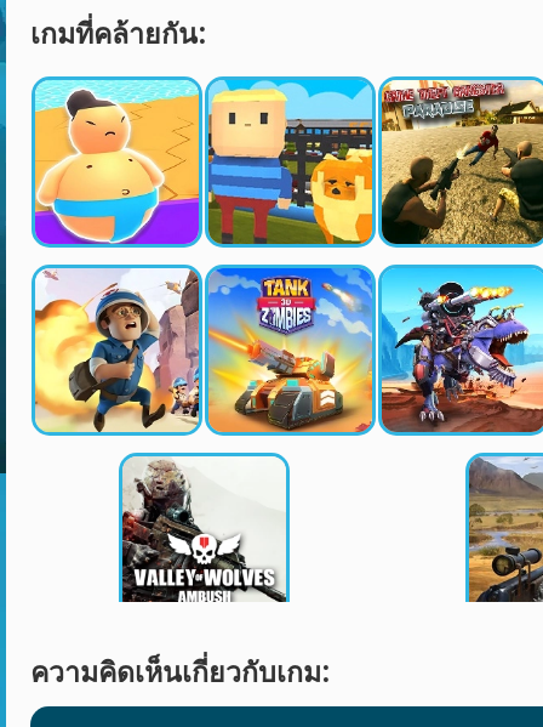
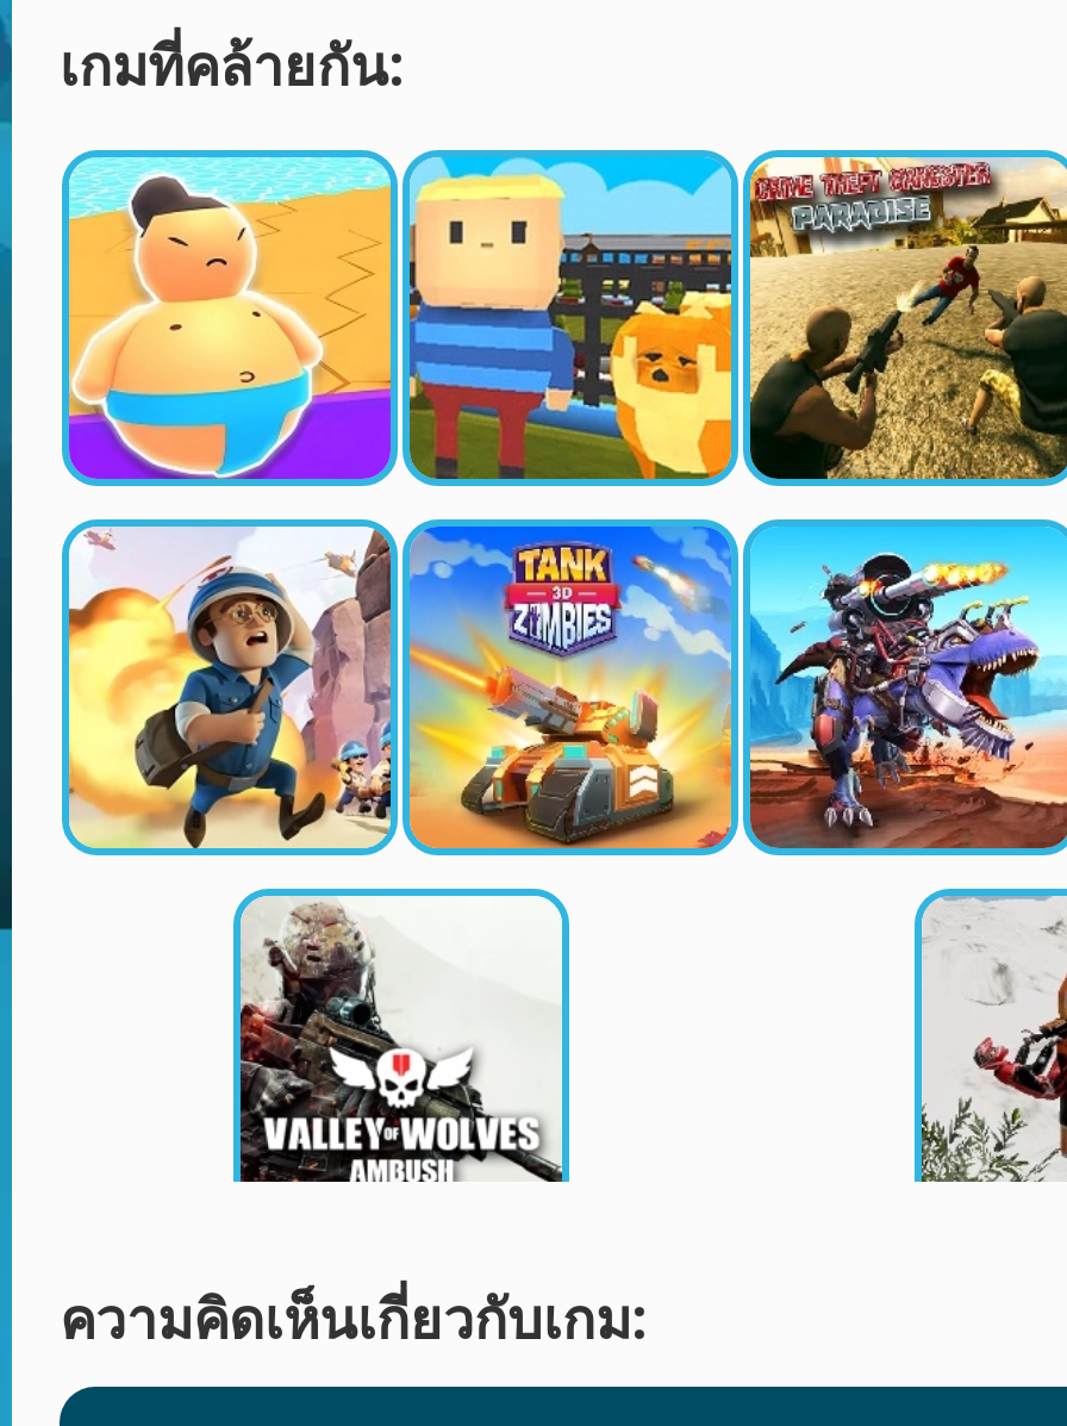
[468,458,539,603] [image] -> [919,896,1060,1182] [image]

